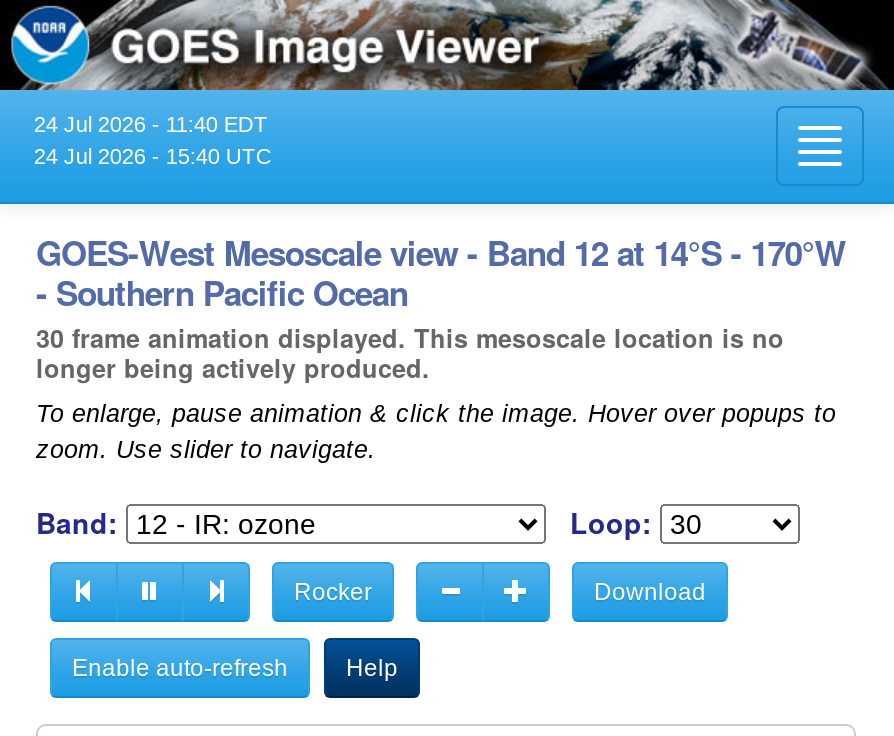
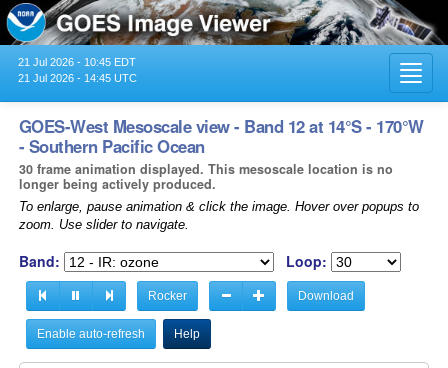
[34,112,268,136] 24 Jul 2026 - 11:40 EDT -> [18,56,136,68] 21 Jul 2026 - 10:45 EDT
[34,144,272,168] 24 Jul 2026 - 15:40 UTC -> [18,72,137,84] 21 Jul 2026 - 14:45 UTC

